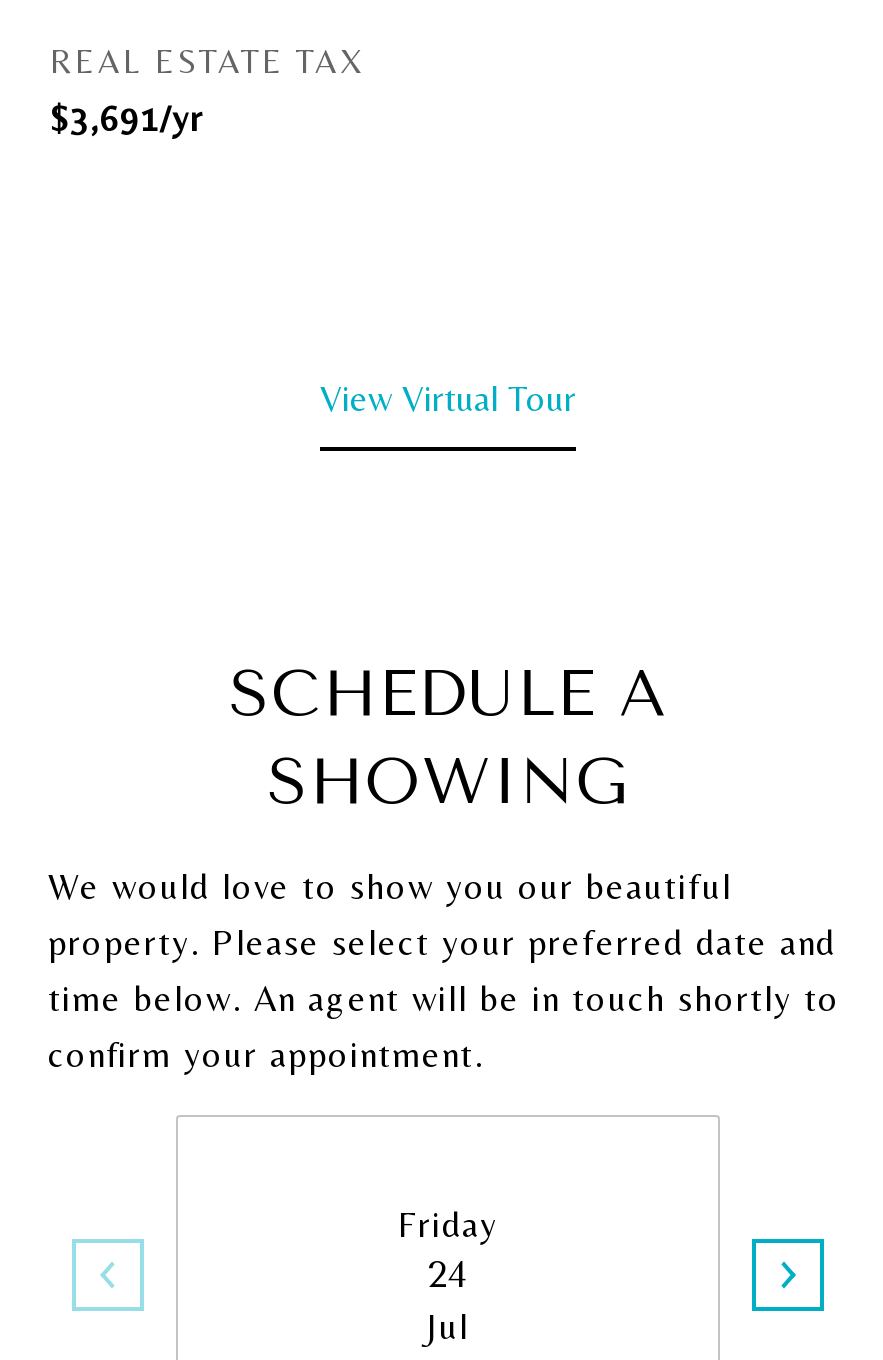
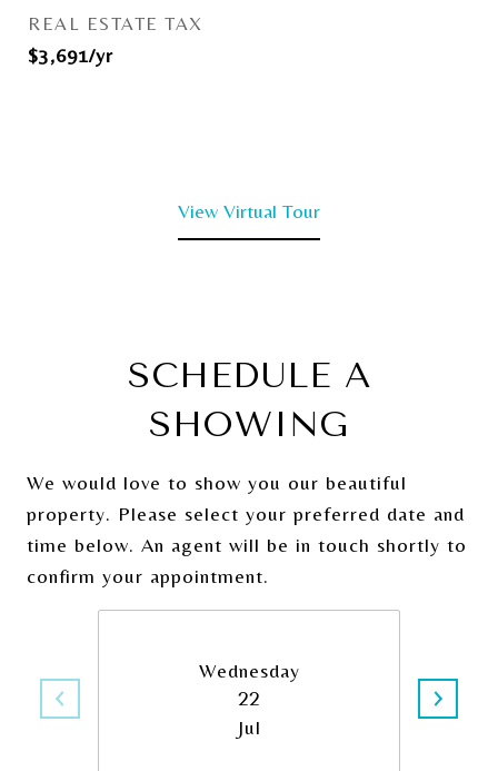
[398,1202,498,1296] Friday | 24 -> [198,658,300,710] Wednesday | 22

